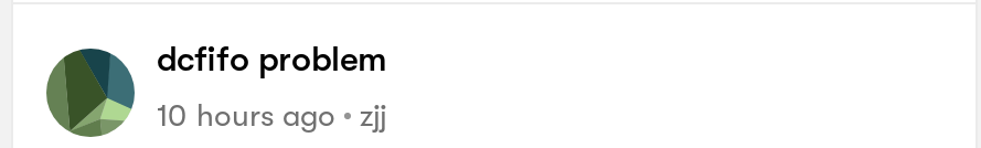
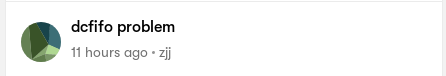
[157,97,335,133] 10 hours ago -> [71,44,148,60] 11 hours ago

